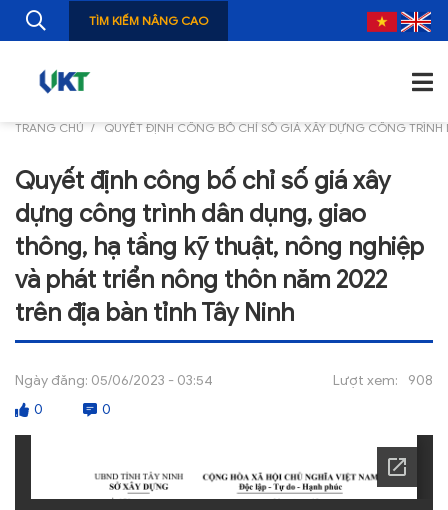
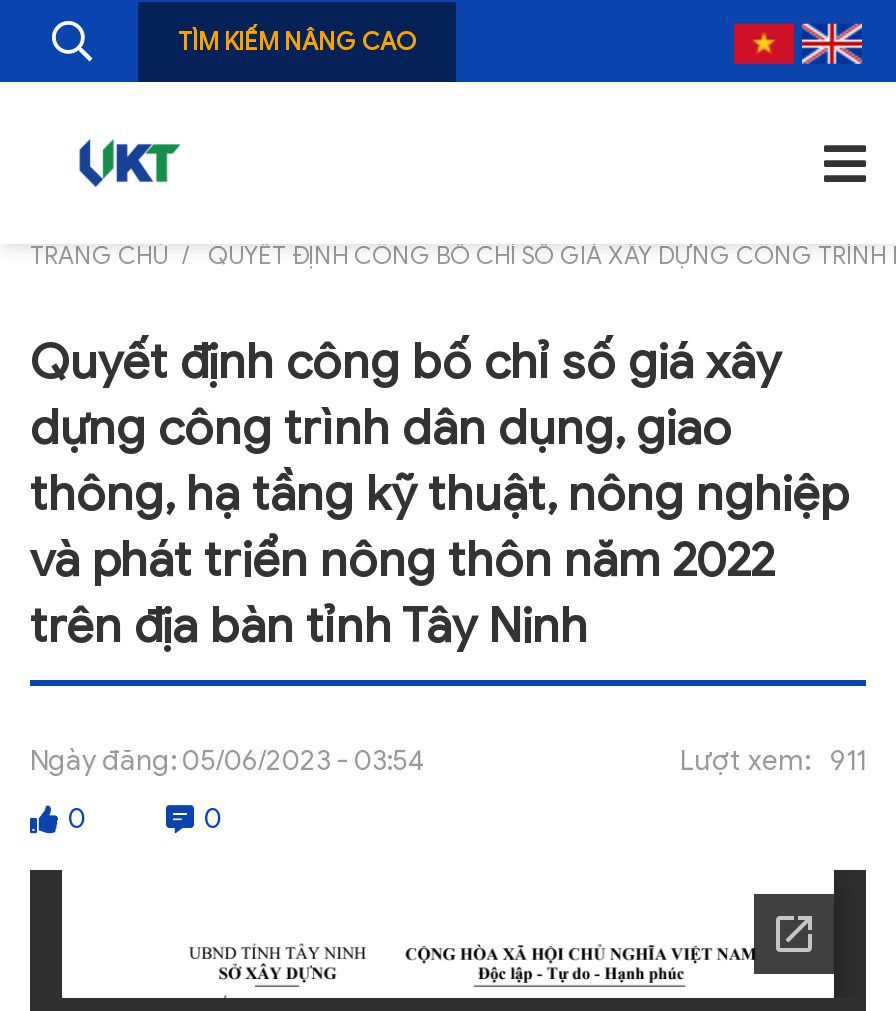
[333,372,433,389] Lượt xem: 908 -> [680,744,866,778] Lượt xem: 911

